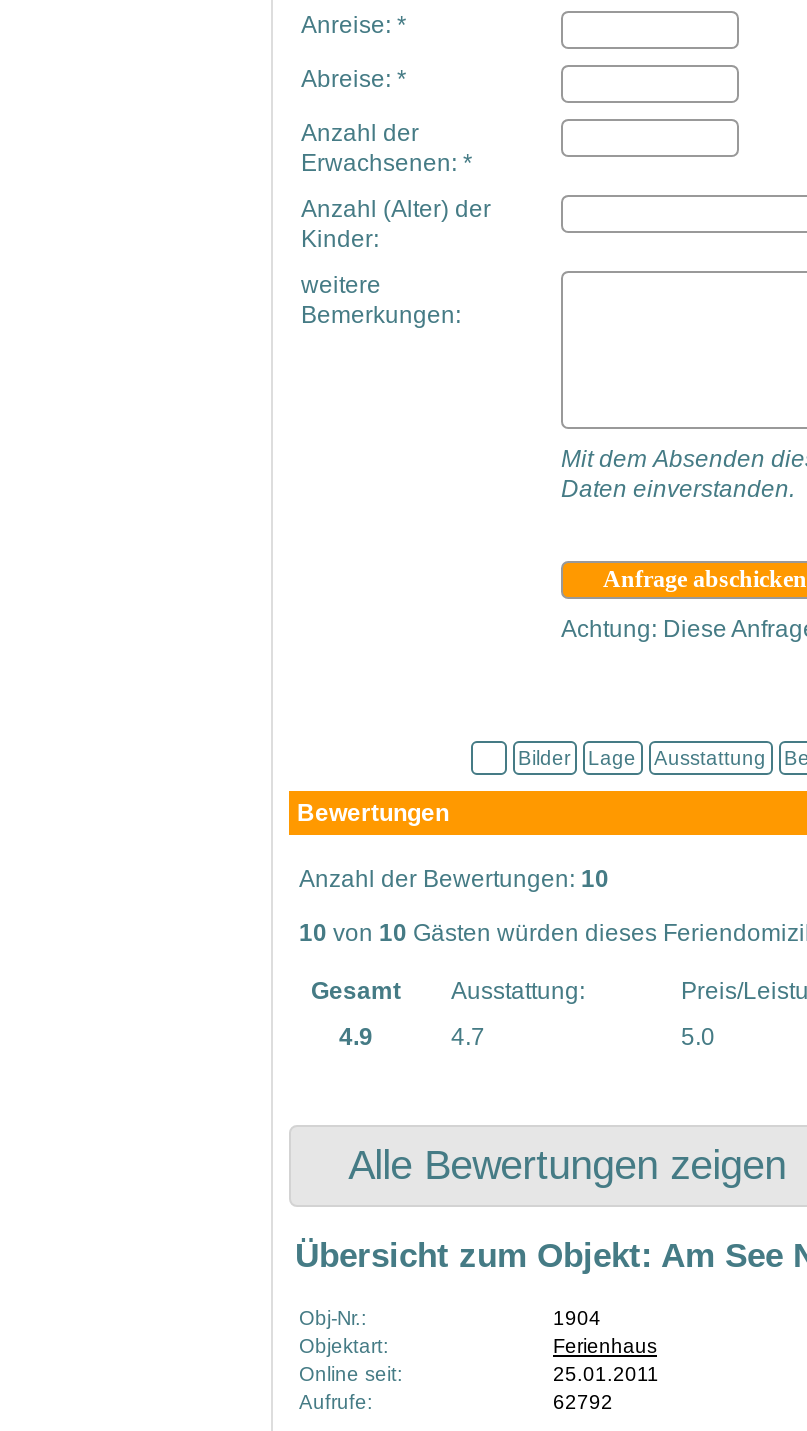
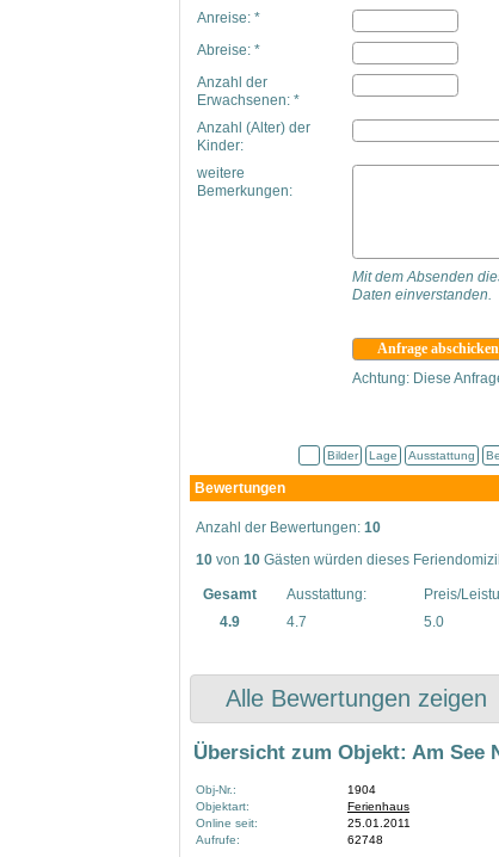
[553,1391,613,1413] 62792 -> [347,833,383,846] 62748

